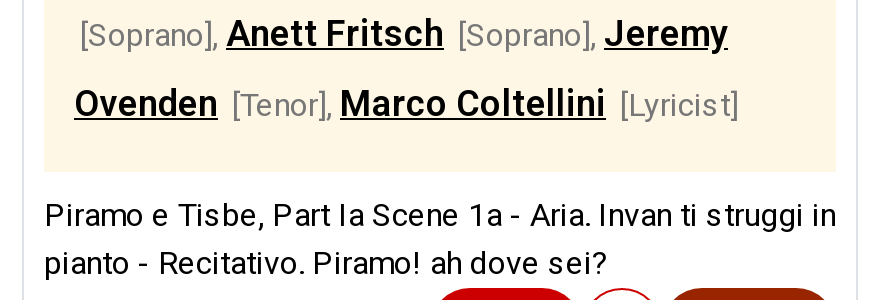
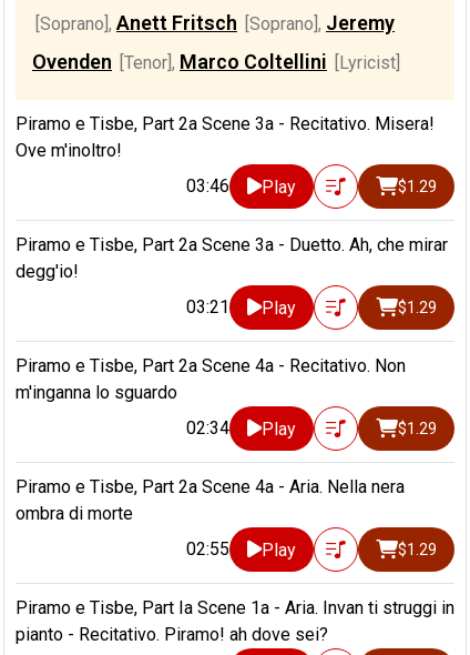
none -> [16,113,448,561] Piramo e Tisbe, Part 2a Scene 3a - Recitativo. Misera! | Ove m'inoltro! | 03:46 | Play | $1.29 | Piramo e Tisbe, Part 2a Scene 3a - Duetto. Ah, che mirar | degg'io! | 03:21 | Play | $1.29 | Piramo e Tisbe, Part 2a Scene 4a - Recitativo. Non | m'inganna lo sguardo | 02:34 | Play | $1.29 | Piramo e Tisbe, Part 2a Scene 4a - Aria. Nella nera | ombra di morte | 02:55 | Play | $1.29

